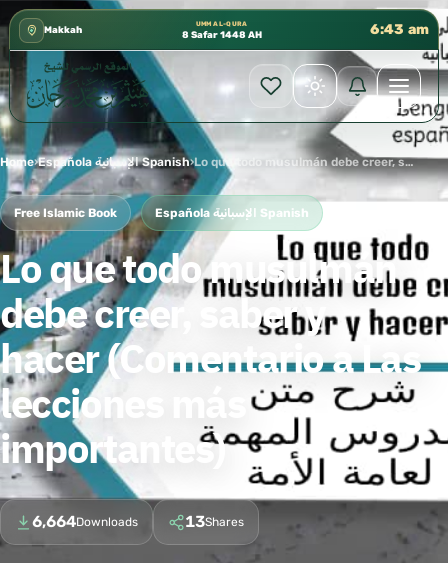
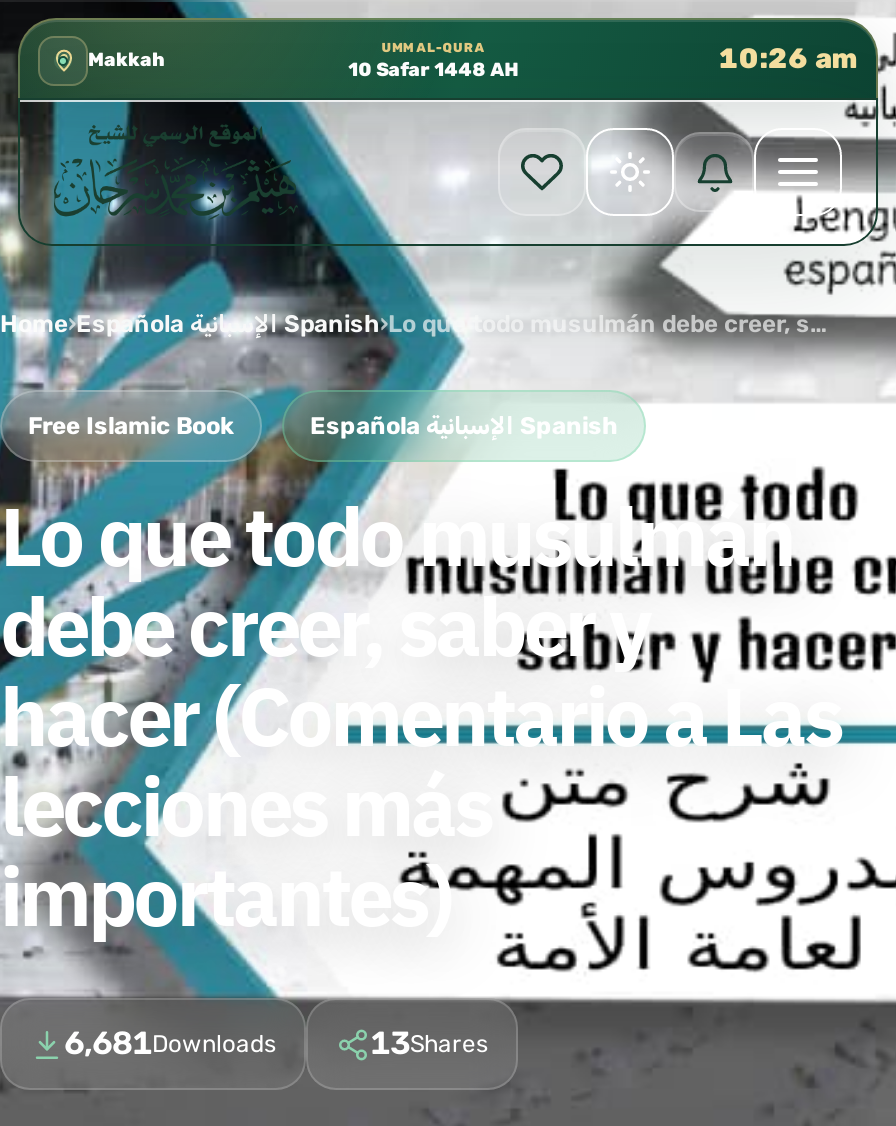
[369,21,429,38] 6:43 am -> [719,42,858,76] 10:26 am
[182,28,262,39] 8 Safar 1448 AH -> [348,57,518,79] 10 Safar 1448 AH
[32,512,138,531] 6,664Downloads -> [64,1024,276,1062] 6,681Downloads

